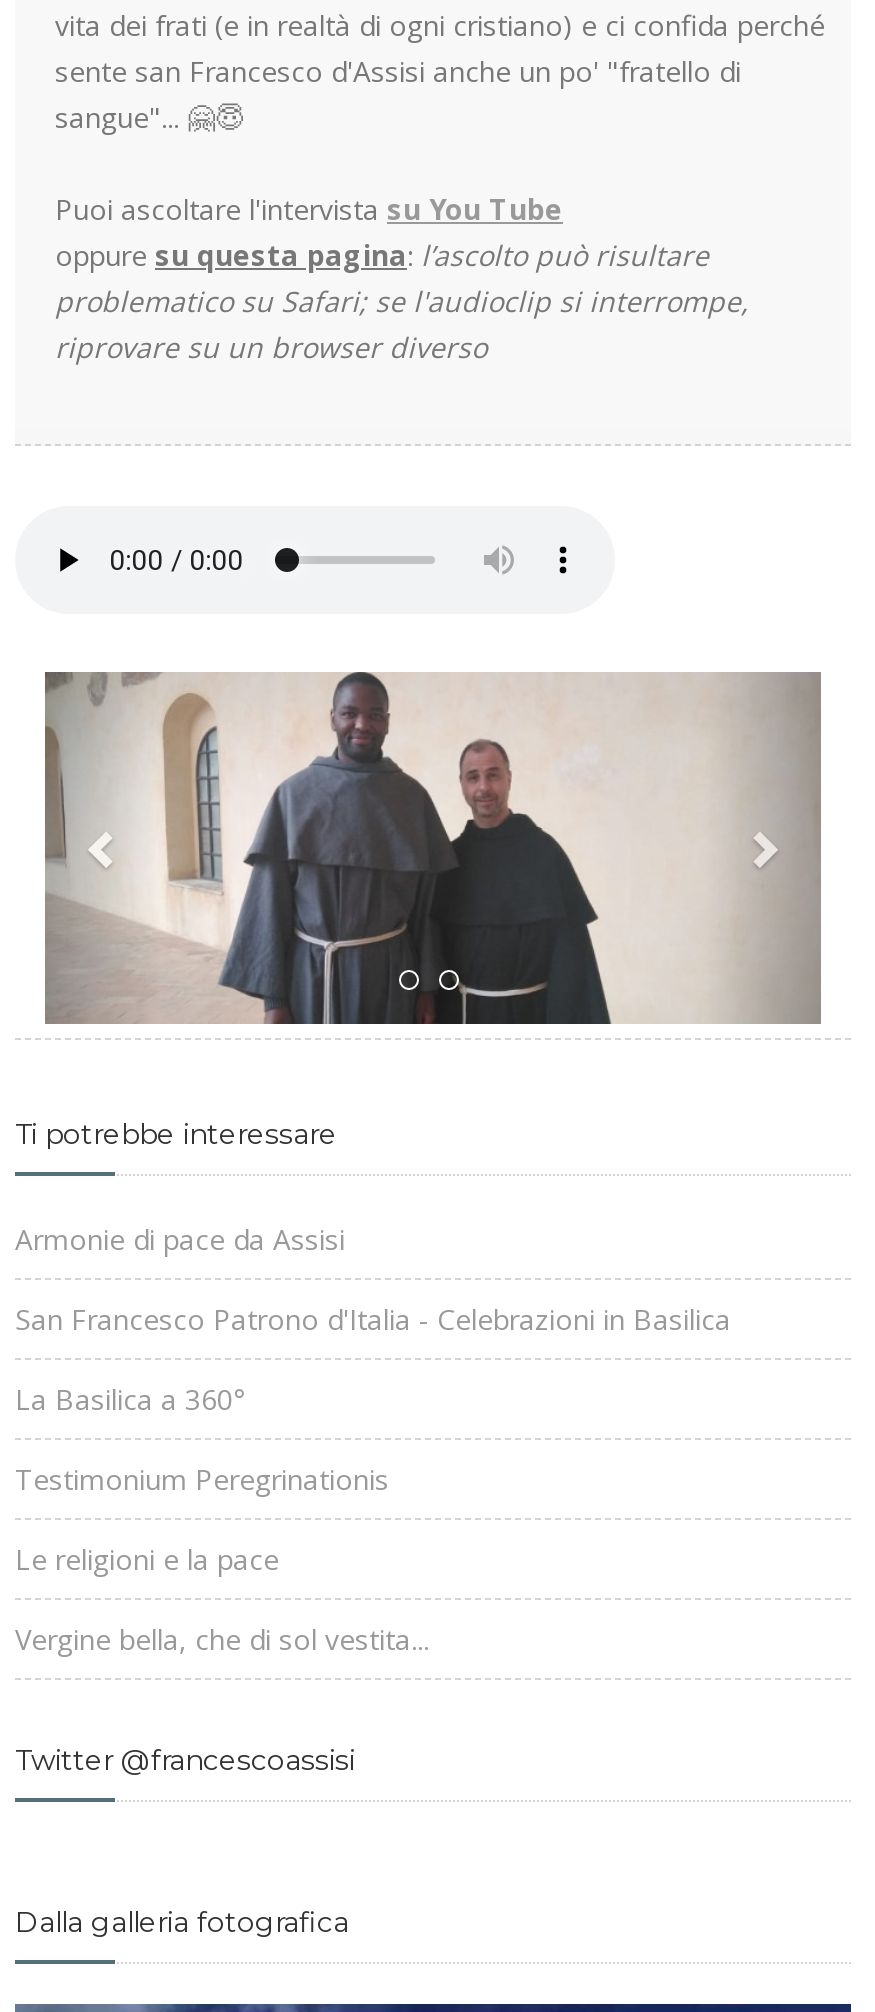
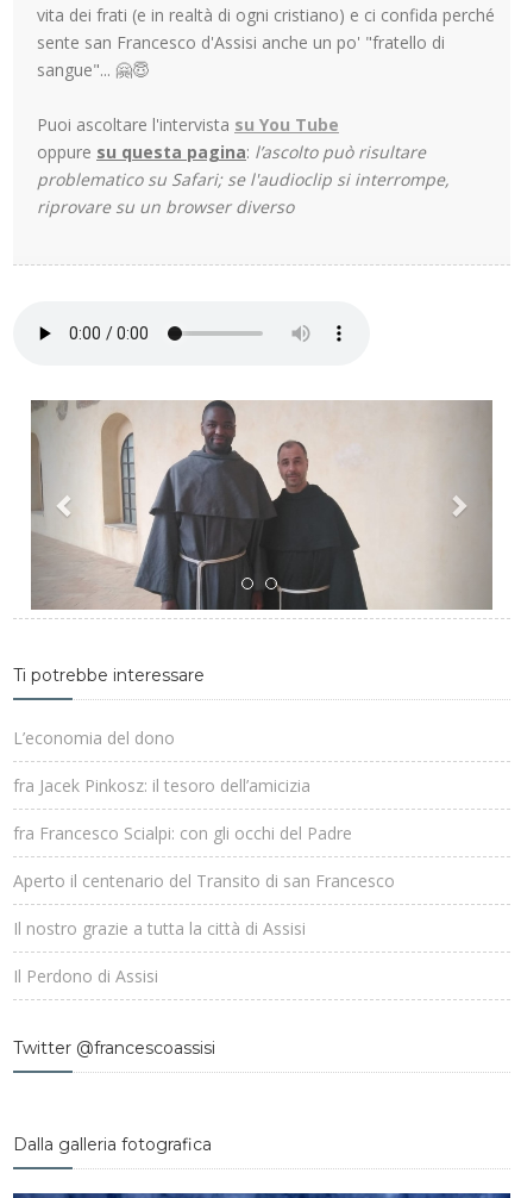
[15,1221,345,1259] Armonie di pace da Assisi -> [13,727,175,750] L’economia del dono
[15,1301,731,1339] San Francesco Patrono d'Italia - Celebrazioni in Basilica -> [13,775,310,797] fra Jacek Pinkosz: il tesoro dell’amicizia
[15,1381,245,1419] La Basilica a 360° -> [13,822,352,845] fra Francesco Scialpi: con gli occhi del Padre
[15,1461,389,1499] Testimonium Peregrinationis -> [13,870,395,892] Aperto il centenario del Transito di san Francesco
[15,1541,279,1579] Le religioni e la pace -> [13,917,306,940] Il nostro grazie a tutta la città di Assisi
[15,1621,429,1659] Vergine bella, che di sol vestita... -> [13,965,158,988] Il Perdono di Assisi

